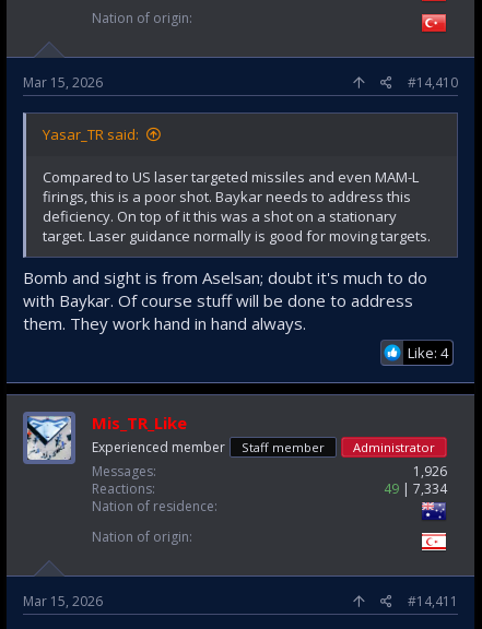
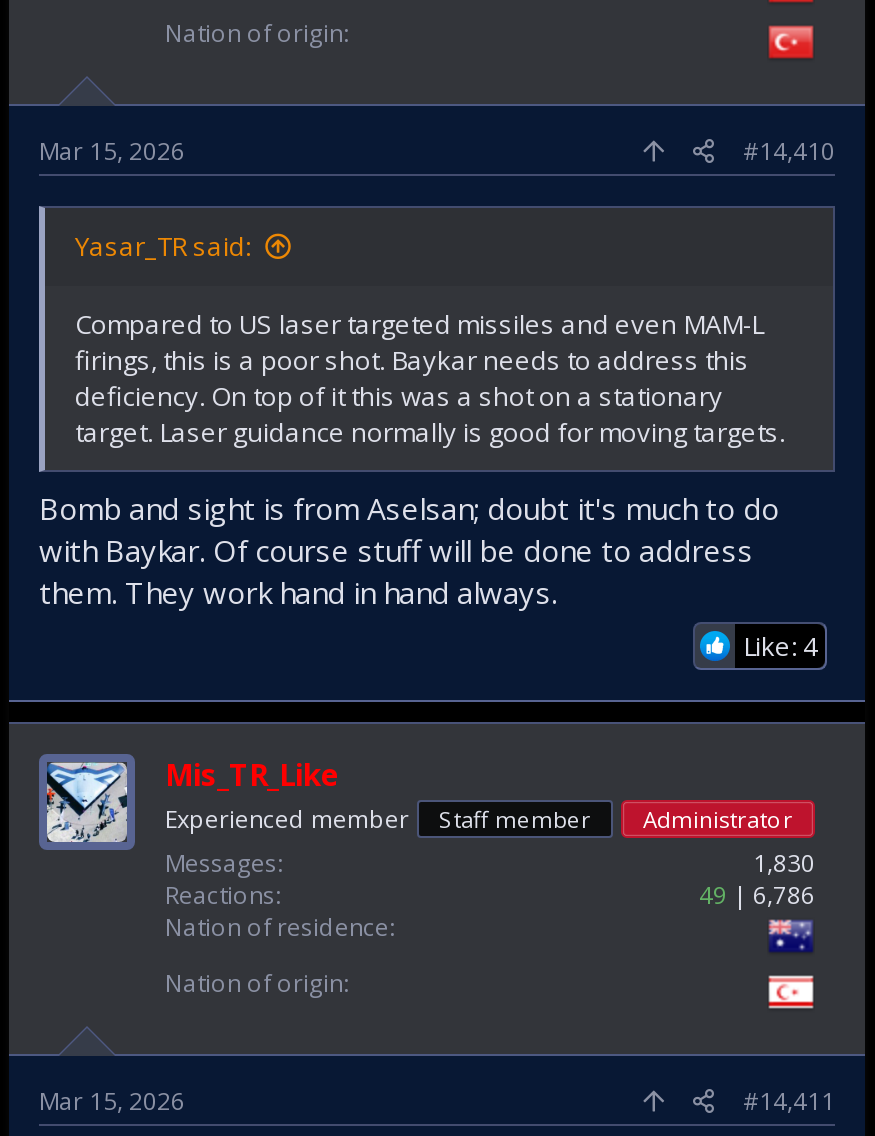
[413,461,447,480] 1,926 -> [753,845,815,879] 1,830
[384,479,447,497] 49 7,334 -> [699,877,815,911] 49 6,786

